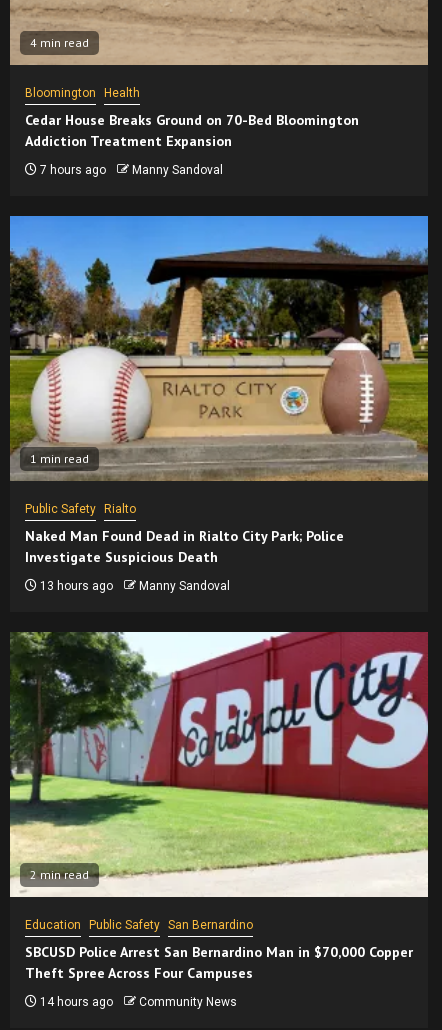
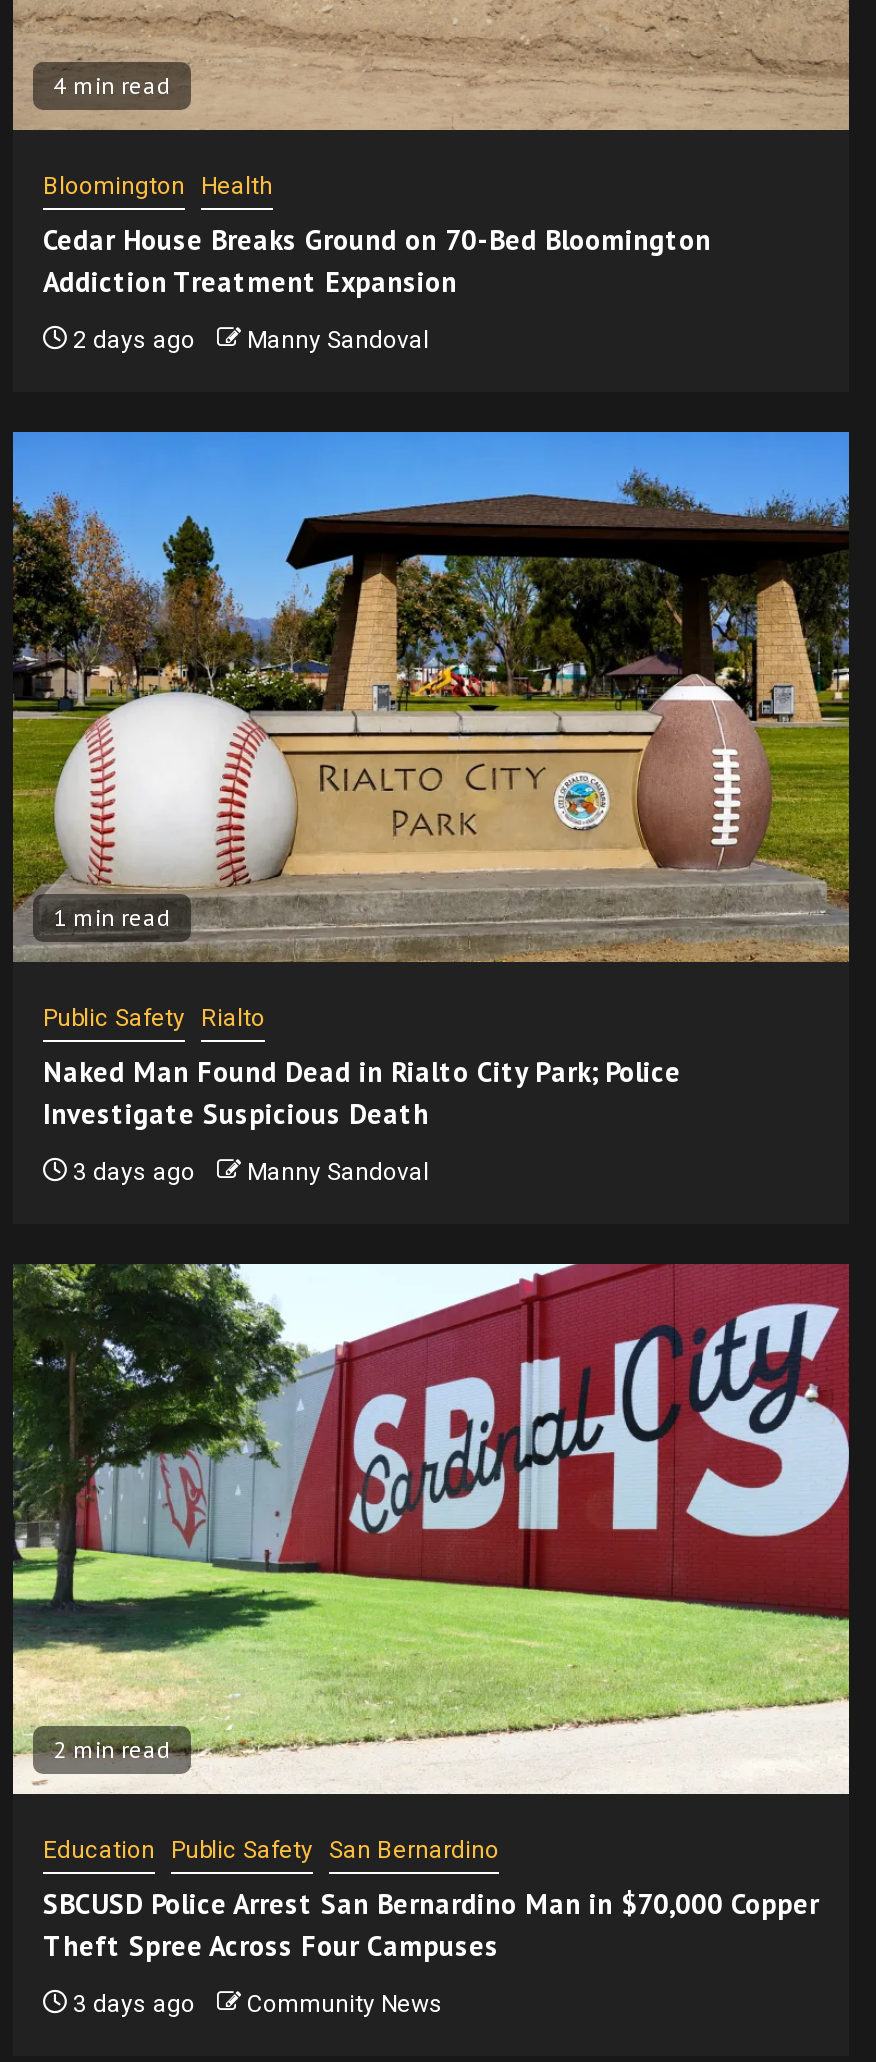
[37,163,223,177] 7 hours ago Manny Sandoval -> [67,325,429,353] 2 days ago Manny Sandoval
[37,579,230,593] 13 hours ago Manny Sandoval -> [67,1157,429,1185] 3 days ago Manny Sandoval
[37,995,237,1009] 14 hours ago Community News -> [67,1989,443,2017] 3 days ago Community News

